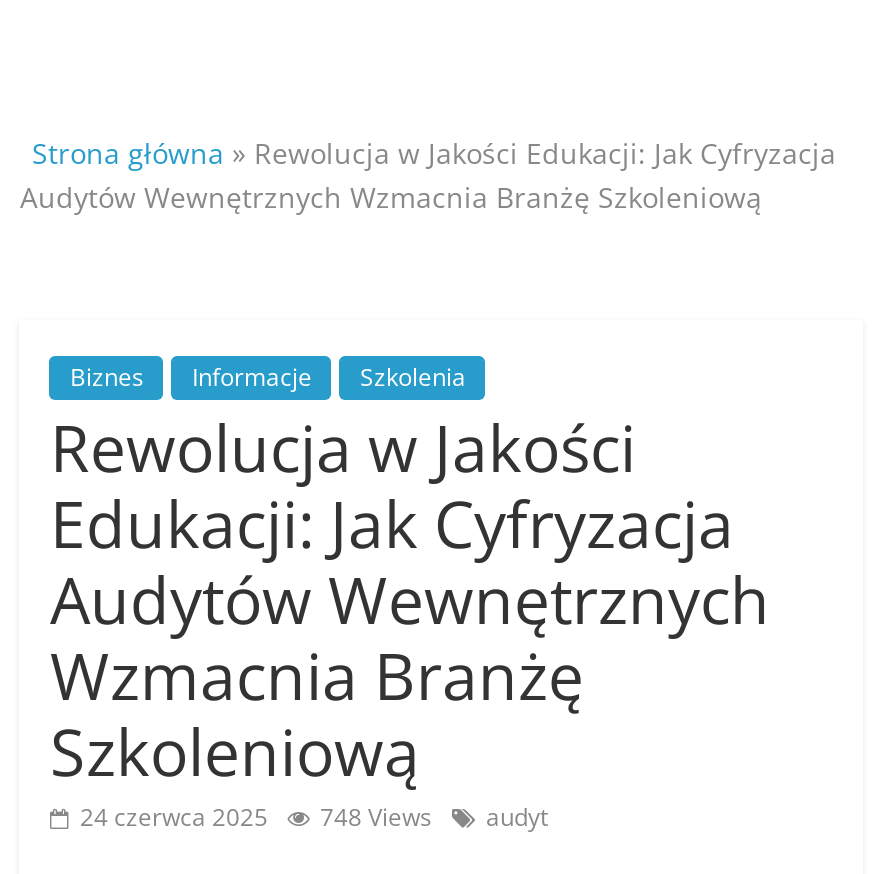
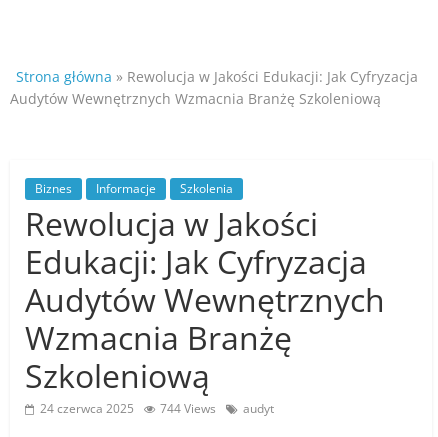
[80,800,548,834] 24 czerwca 2025 748 Views audyt -> [40,400,274,417] 24 czerwca 2025 744 Views audyt

